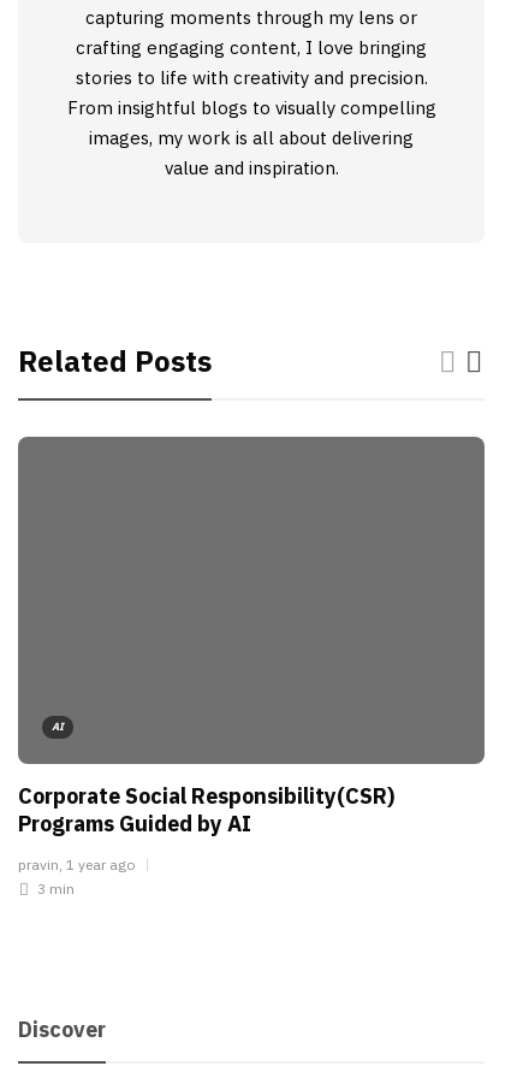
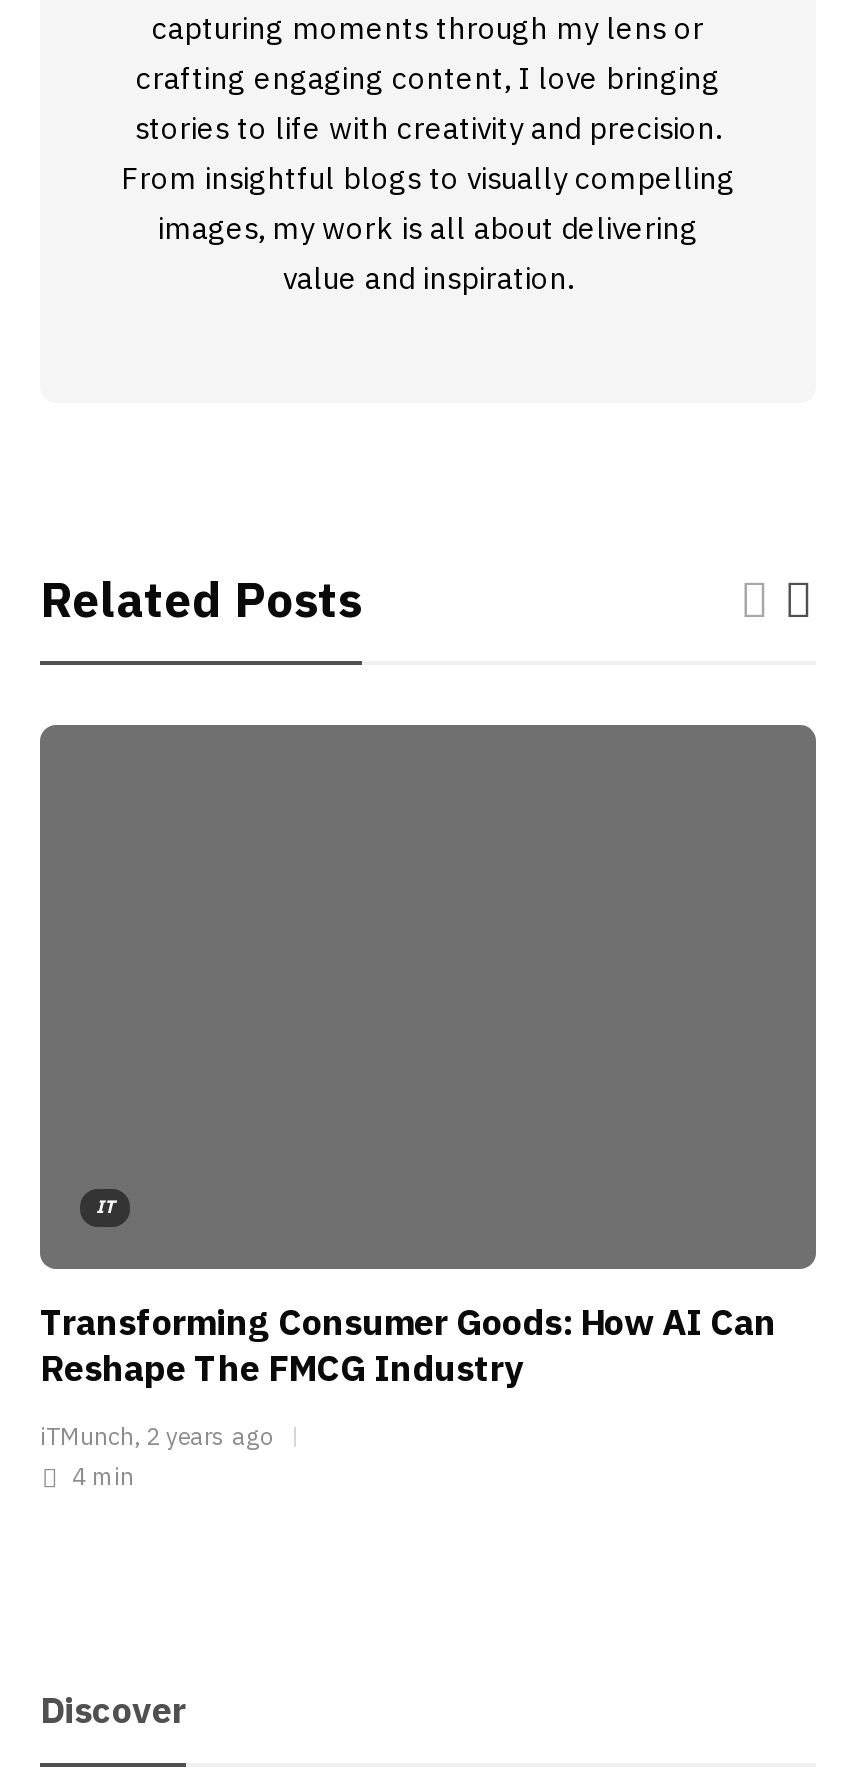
[52,719,64,732] AI -> [96,1194,114,1216] IT
[18,782,394,837] Corporate Social Responsibility(CSR) | Programs Guided by AI -> [40,1298,776,1390] Transforming Consumer Goods: How AI Can | Reshape The FMCG Industry
[18,855,135,897] pravin, 1 year ago | 3 min -> [40,1420,274,1490] iTMunch, 2 years ago | 4 min

